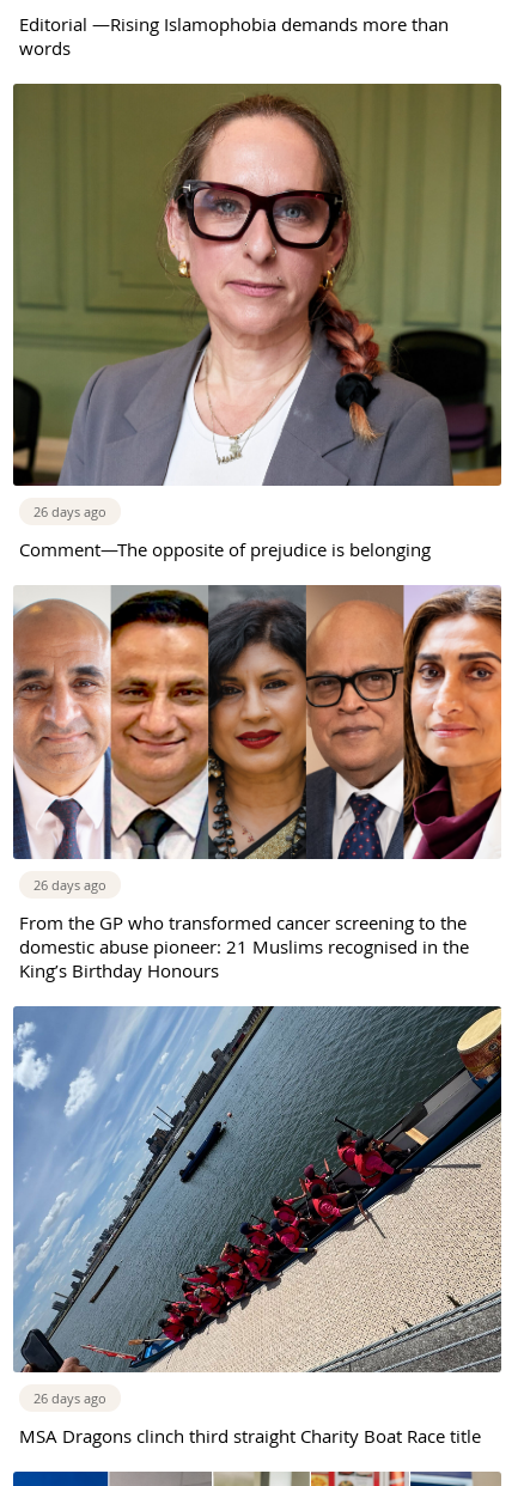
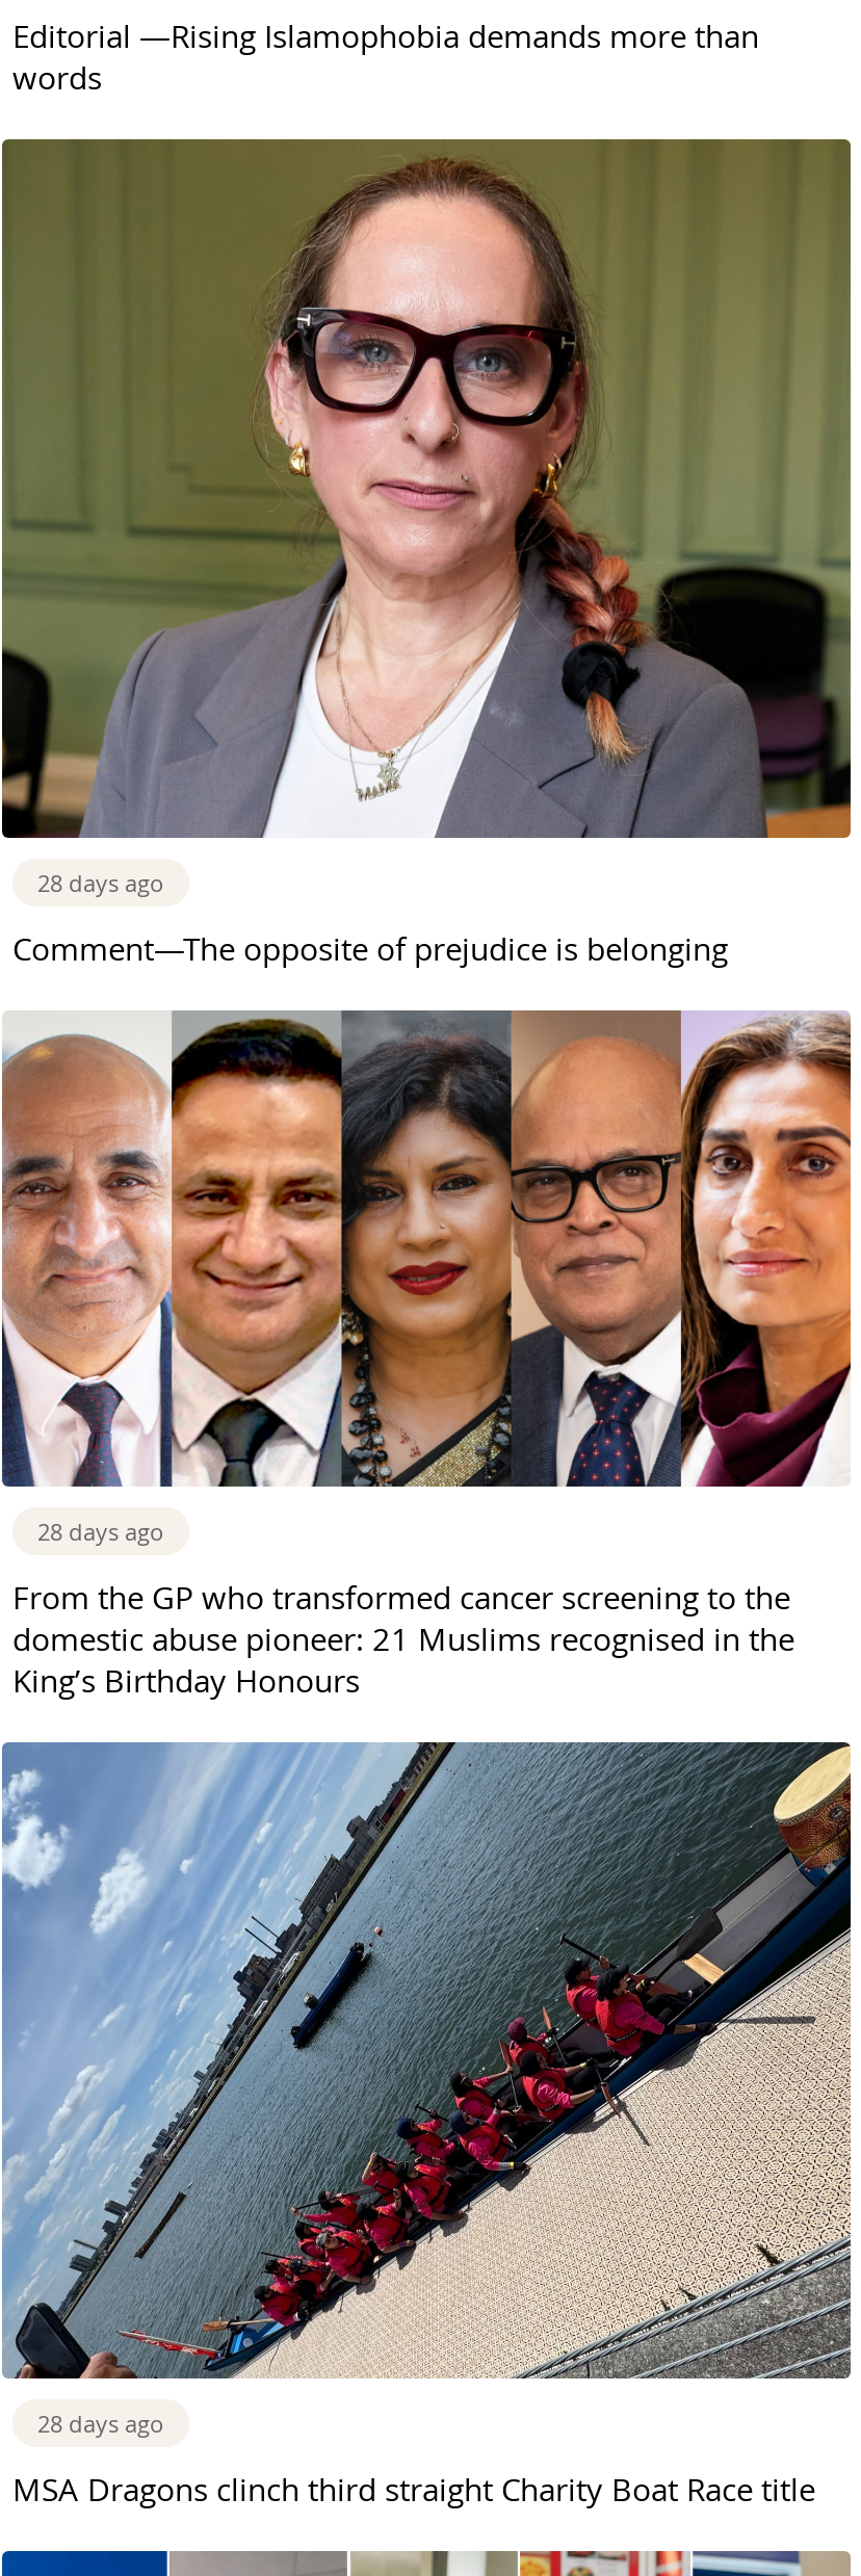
[33,502,106,520] 26 days ago -> [37,867,164,898] 28 days ago
[33,876,106,894] 26 days ago -> [37,1516,164,1547] 28 days ago
[33,1389,106,1407] 26 days ago -> [37,2408,164,2439] 28 days ago

